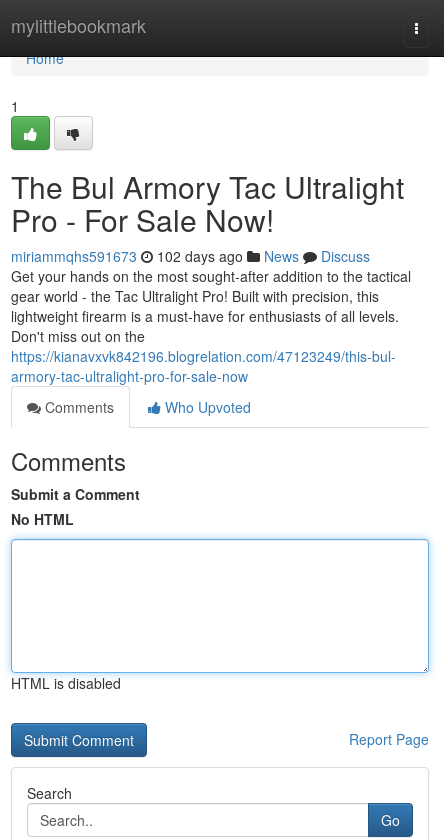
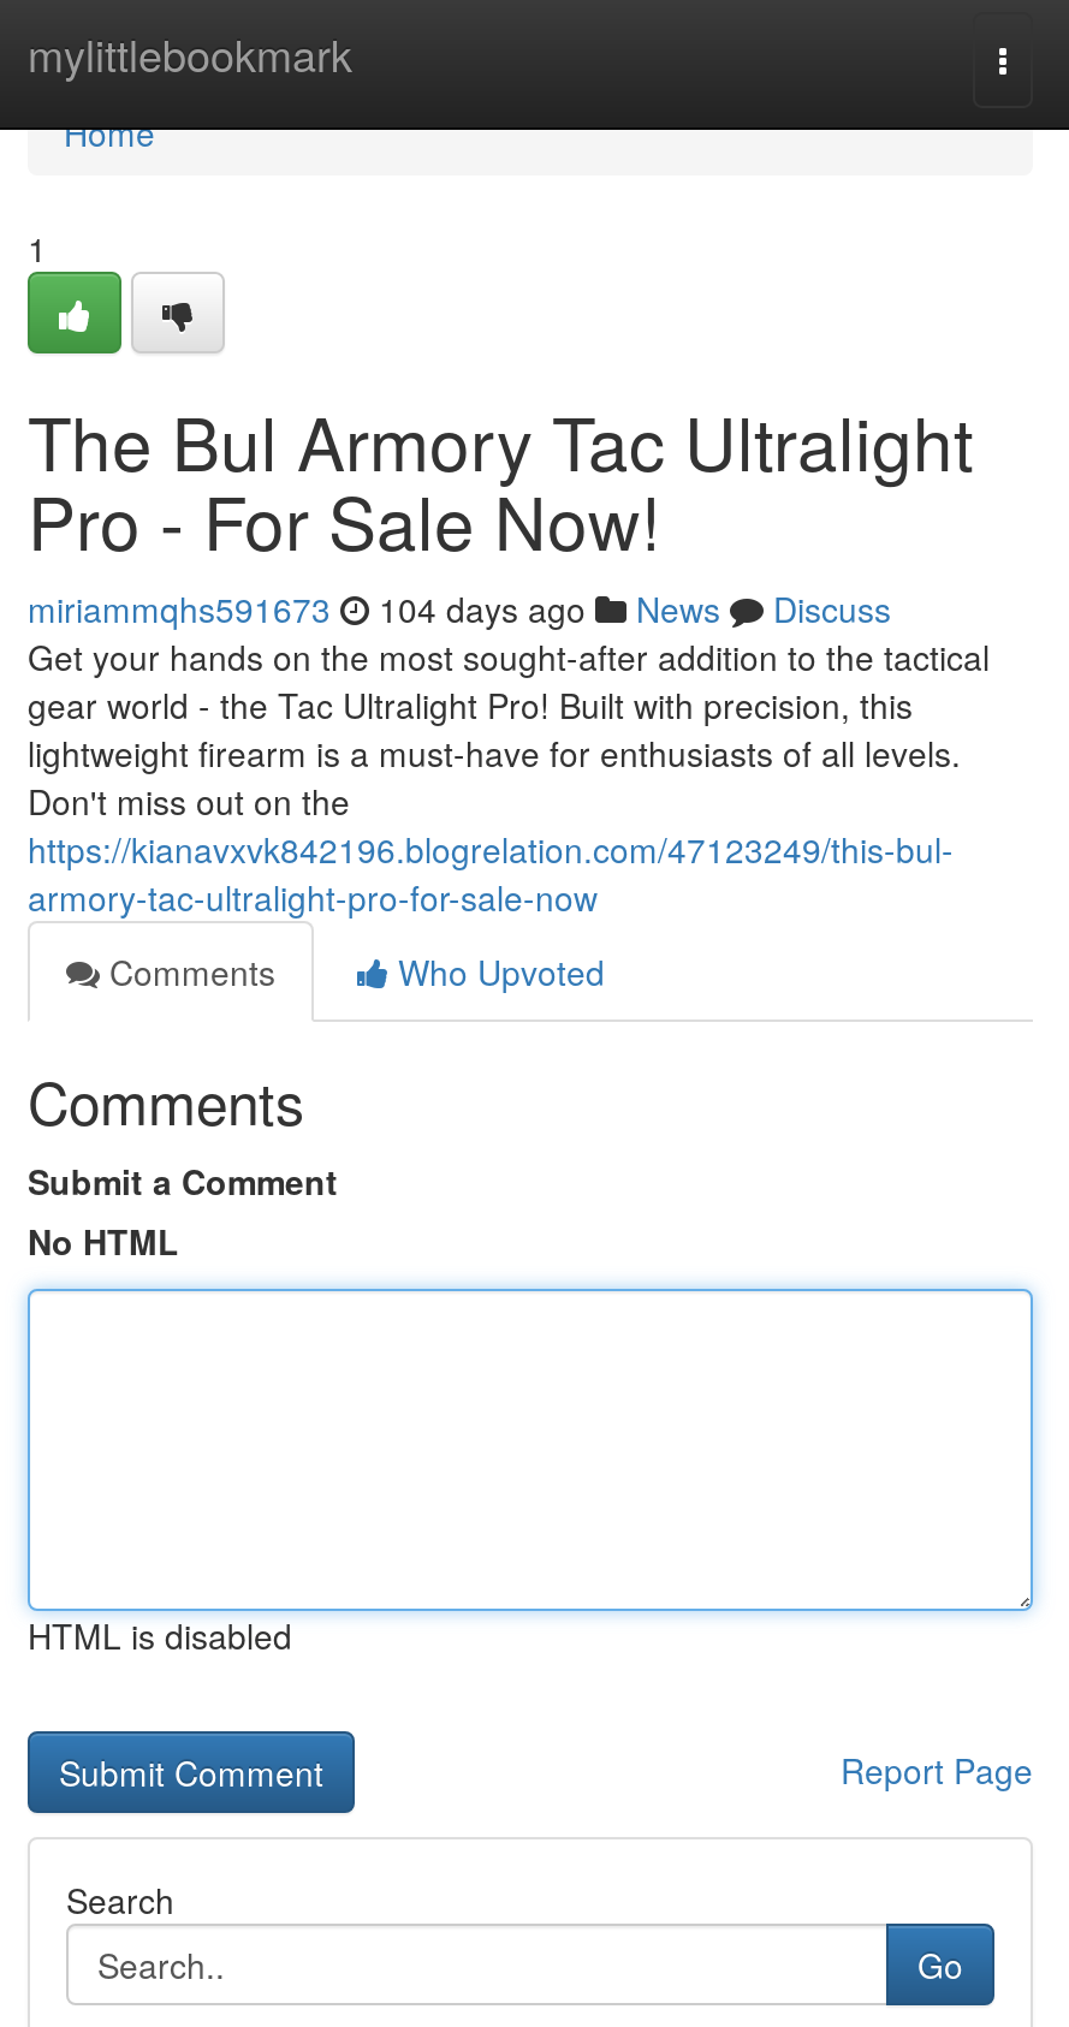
[11,246,370,266] miriammqhs591673 102 days ago News Discuss -> [28,584,891,632] miriammqhs591673 104 days ago News Discuss

